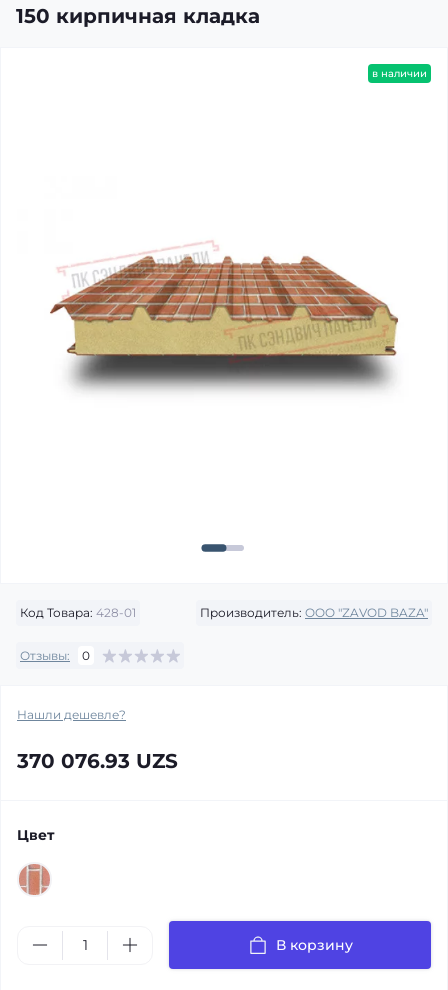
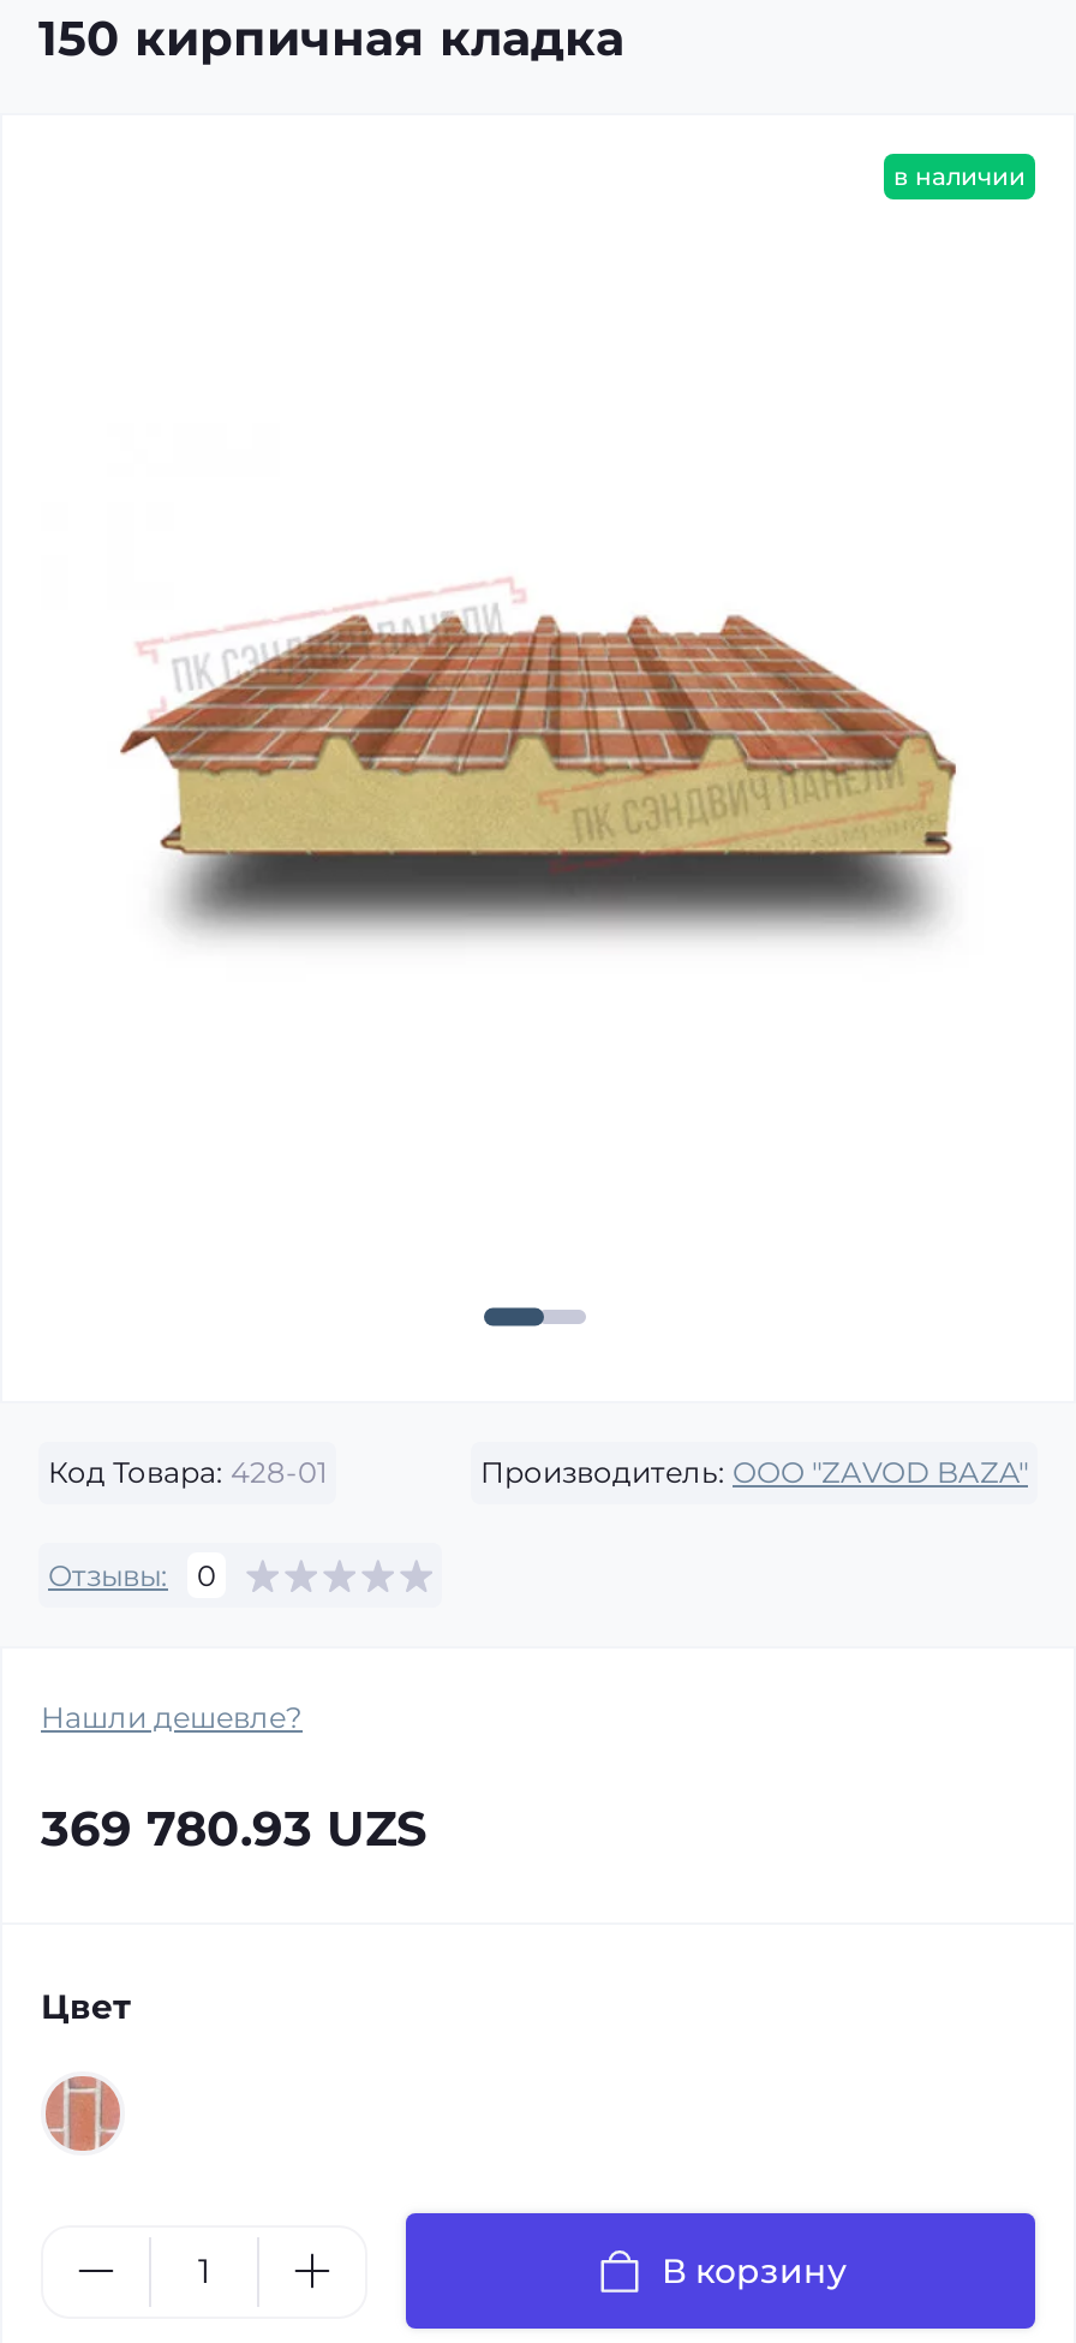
[17,749,178,773] 370 076.93 UZS -> [41,1800,428,1858] 369 780.93 UZS

